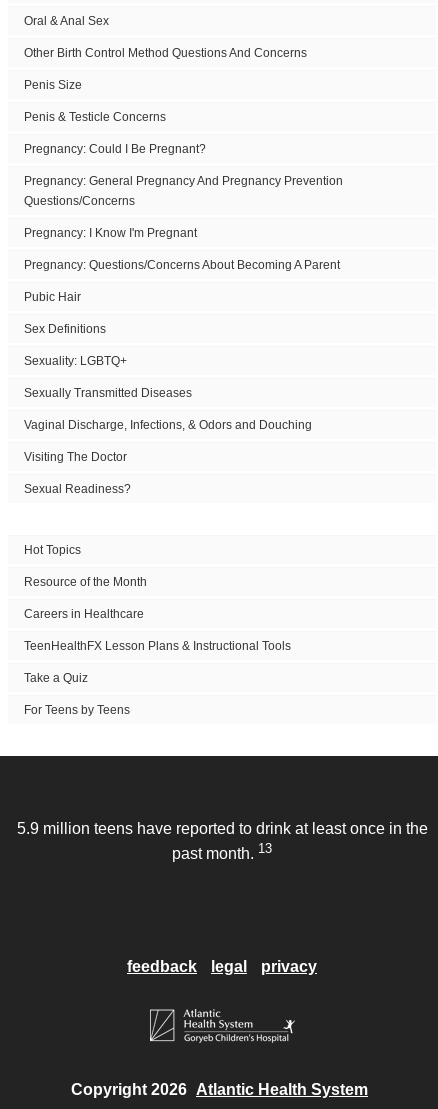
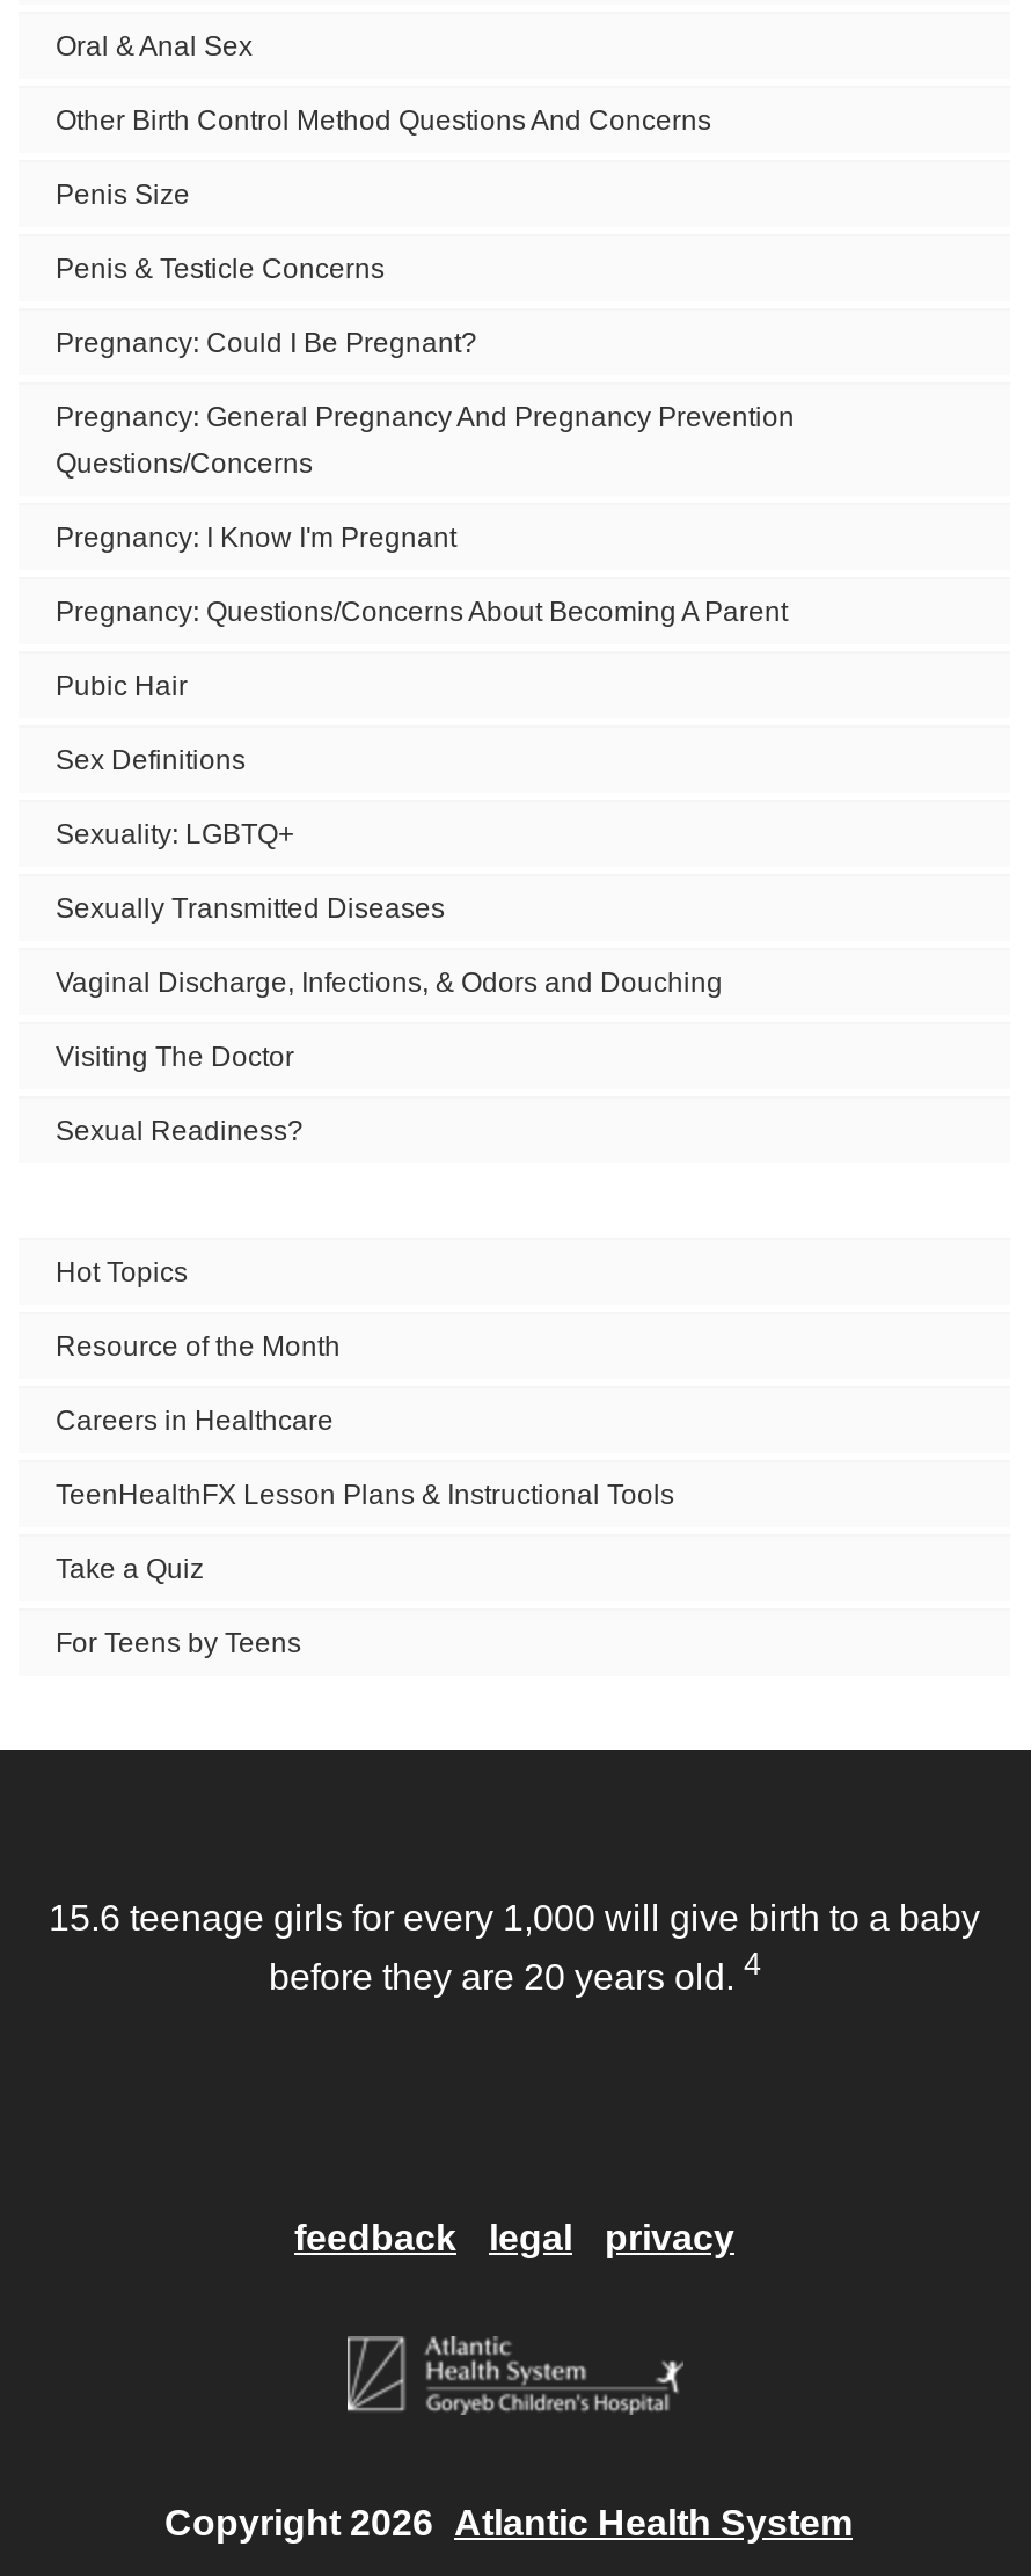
[16,820,427,862] 5.9 million teens have reported to drink at least once in the | past month. 13 -> [49,1899,980,1997] 15.6 teenage girls for every 1,000 will give birth to a baby | before they are 20 years old. 4

